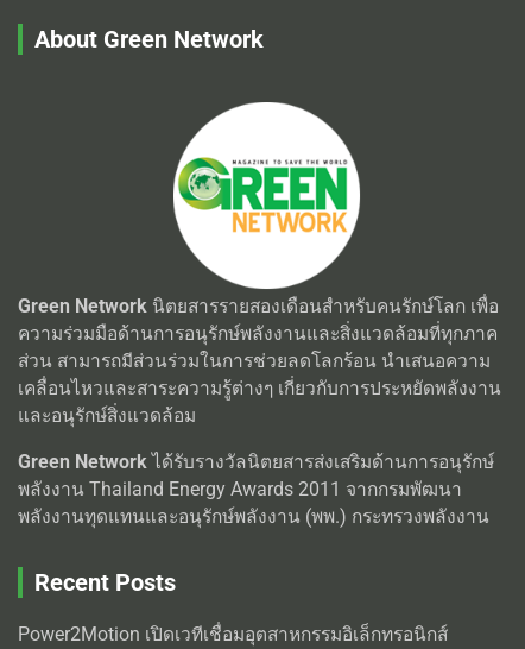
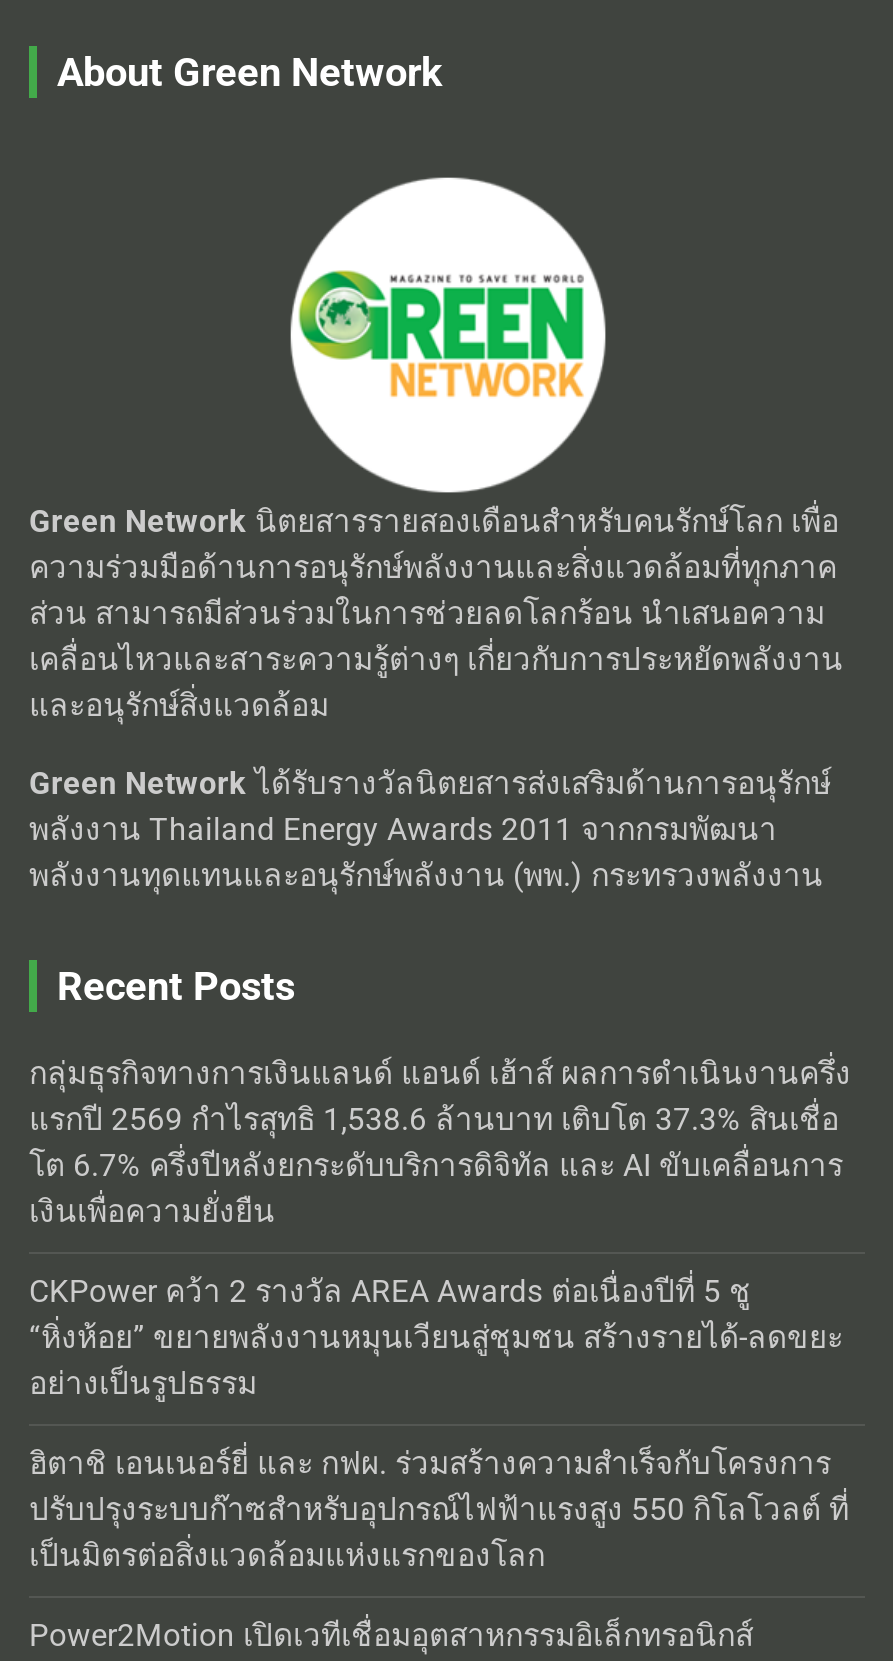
none -> [29,1056,851,1574] กลุ่มธุรกิจทางการเงินแลนด์ แอนด์ เฮ้าส์ ผลการดำเนินงานครึ่ง | แรกปี 2569 กำไรสุทธิ 1,538.6 ล้านบาท เติบโต 37.3% สินเชื่อ | โต 6.7% ครึ่งปีหลังยกระดับบริการดิจิทัล และ AI ขับเคลื่อนการ | เงินเพื่อความยั่งยืน | CKPower คว้า 2 รางวัล AREA Awards ต่อเนื่องปีที่ 5 ชู | “หิ่งห้อย” ขยายพลังงานหมุนเวียนสู่ชุมชน สร้างรายได้-ลดขยะ | อย่างเป็นรูปธรรม | ฮิตาชิ เอนเนอร์ยี่ และ กฟผ. ร่วมสร้างความสำเร็จกับโครงการ | ปรับปรุงระบบก๊าซสำหรับอุปกรณ์ไฟฟ้าแรงสูง 550 กิโลโวลต์ ที่ | เป็นมิตรต่อสิ่งแวดล้อมแห่งแรกของโลก

